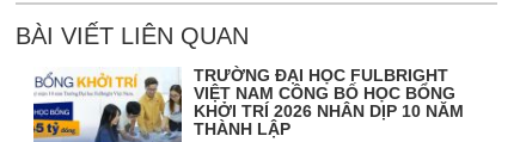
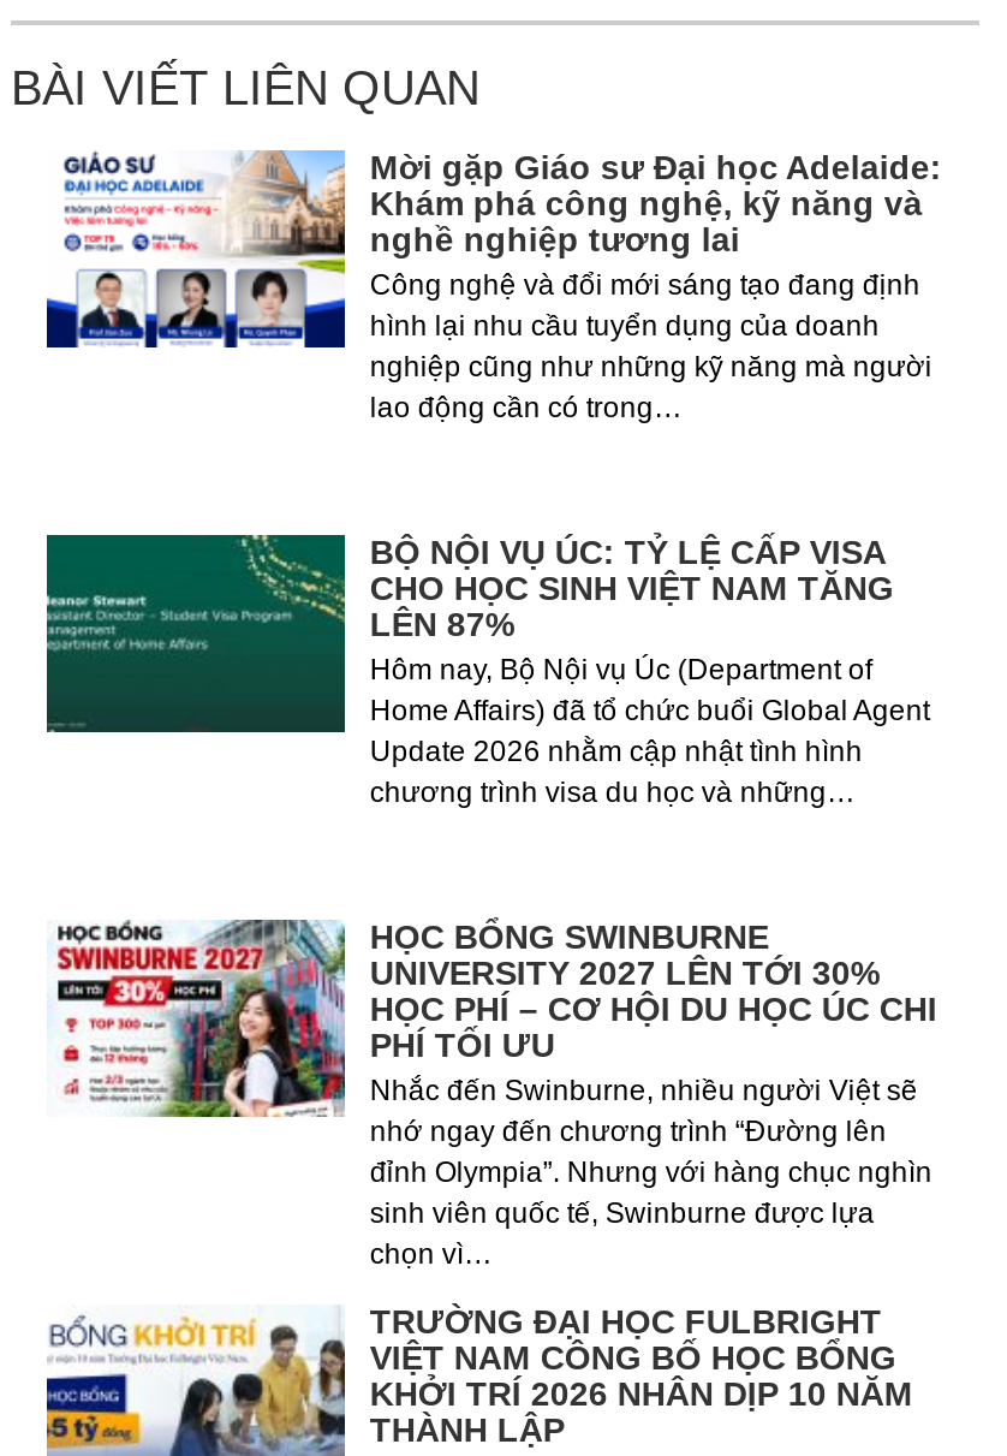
none -> [47,148,942,424] [image] | Mời gặp Giáo sư Đại học Adelaide: | Khám phá công nghệ, kỹ năng và | nghề nghiệp tương lai | Công nghệ và đổi mới sáng tạo đang định | hình lại nhu cầu tuyển dụng của doanh | nghiệp cũng như những kỹ năng mà người | lao động cần có trong…
none -> [47,533,930,809] [image] | BỘ NỘI VỤ ÚC: TỶ LỆ CẤP VISA | CHO HỌC SINH VIỆT NAM TĂNG | LÊN 87% | Hôm nay, Bộ Nội vụ Úc (Department of | Home Affairs) đã tổ chức buổi Global Agent | Update 2026 nhằm cập nhật tình hình | chương trình visa du học và những…
none -> [49,917,937,1271] [image] | HỌC BỔNG SWINBURNE | UNIVERSITY 2027 LÊN TỚI 30% | HỌC PHÍ – CƠ HỘI DU HỌC ÚC CHI | PHÍ TỐI ƯU | Nhắc đến Swinburne, nhiều người Việt sẽ | nhớ ngay đến chương trình “Đường lên | đỉnh Olympia”. Nhưng với hàng chục nghìn | sinh viên quốc tế, Swinburne được lựa | chọn vì…

